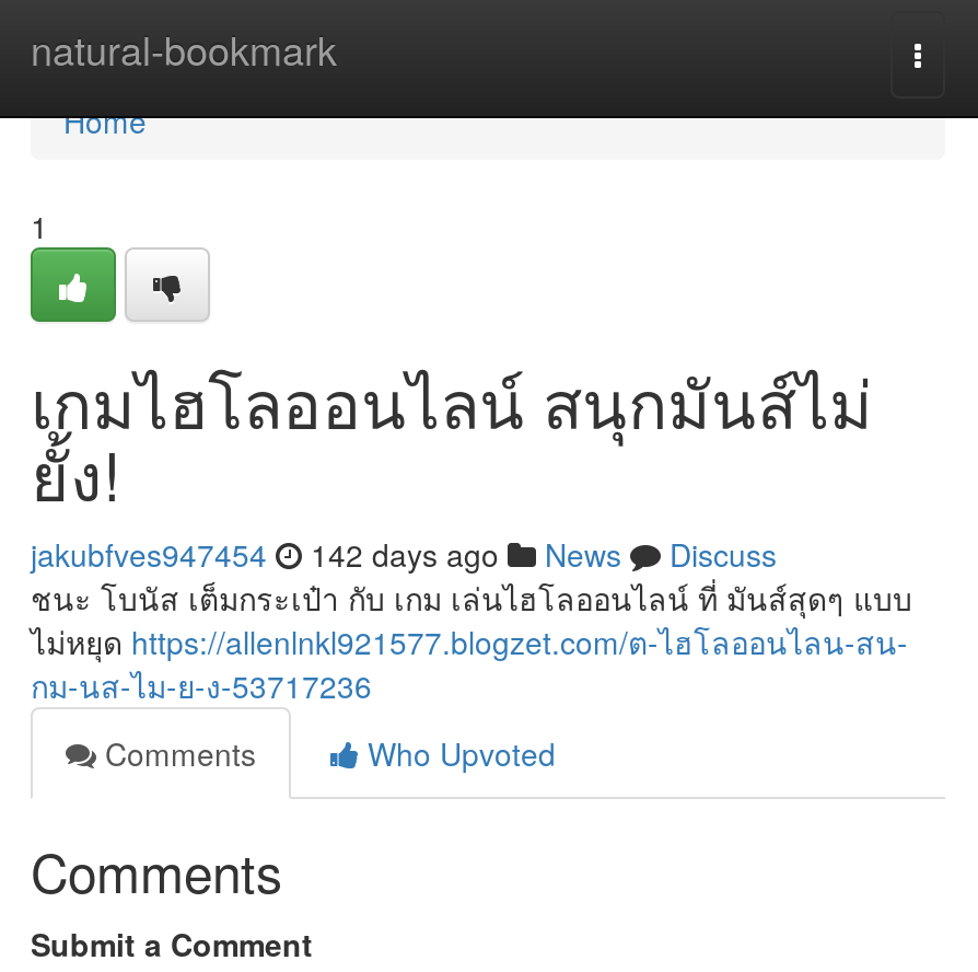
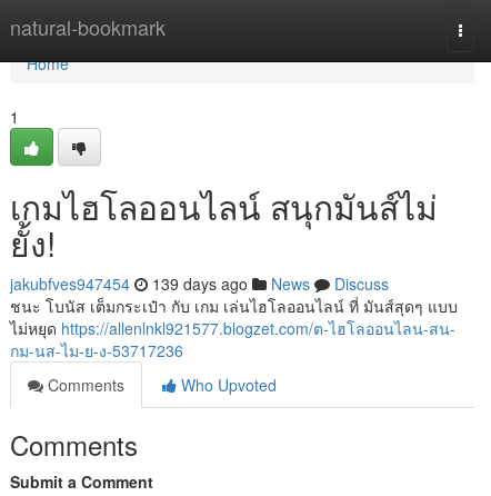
[31,532,777,576] jakubfves947454 142 days ago News Discuss -> [10,272,389,295] jakubfves947454 139 days ago News Discuss

